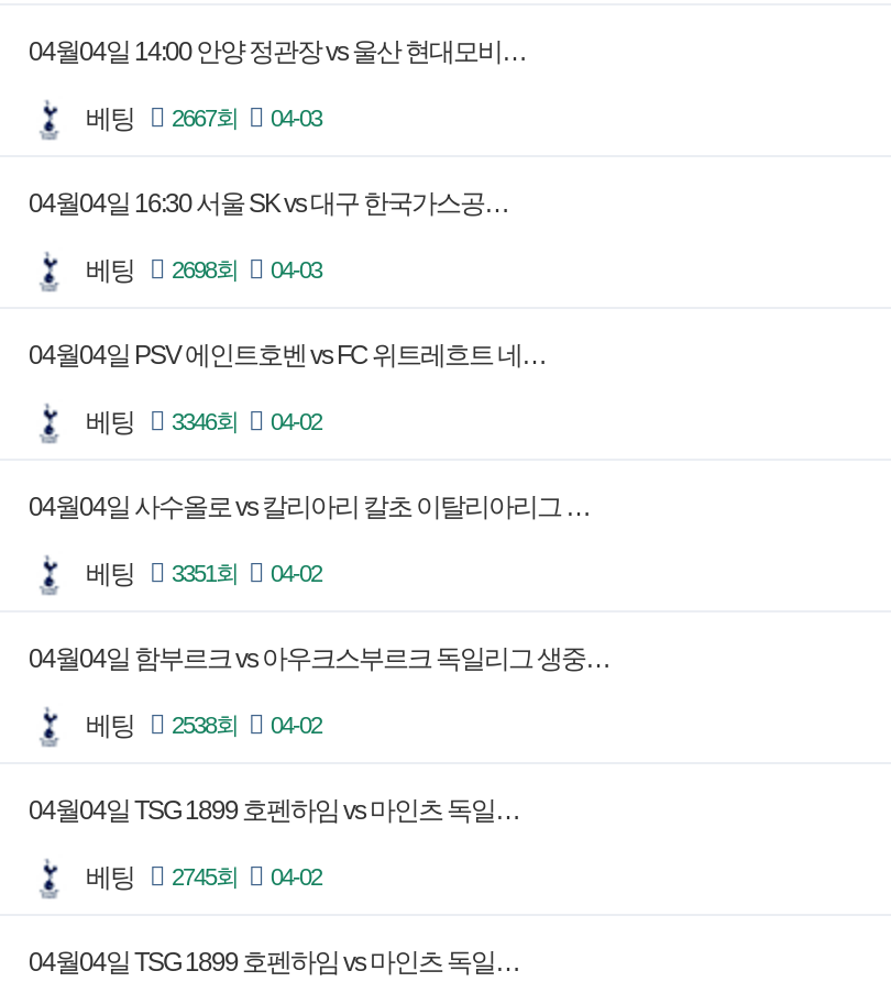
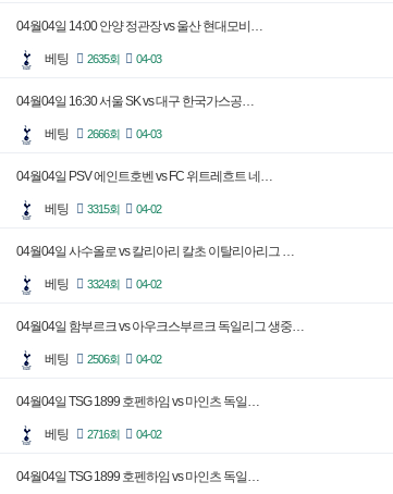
[86,103,321,134] 베팅 2667회 04-03 -> [45,52,161,67] 베팅 2635회 04-03
[86,255,321,286] 베팅 2698회 04-03 -> [45,127,161,142] 베팅 2666회 04-03
[86,407,321,438] 베팅 3346회 04-02 -> [45,202,161,217] 베팅 3315회 04-02
[86,559,321,589] 베팅 3351회 04-02 -> [45,277,161,292] 베팅 3324회 04-02
[86,710,321,741] 베팅 2538회 04-02 -> [45,352,161,367] 베팅 2506회 04-02
[86,862,321,893] 베팅 2745회 04-02 -> [45,427,161,442] 베팅 2716회 04-02

